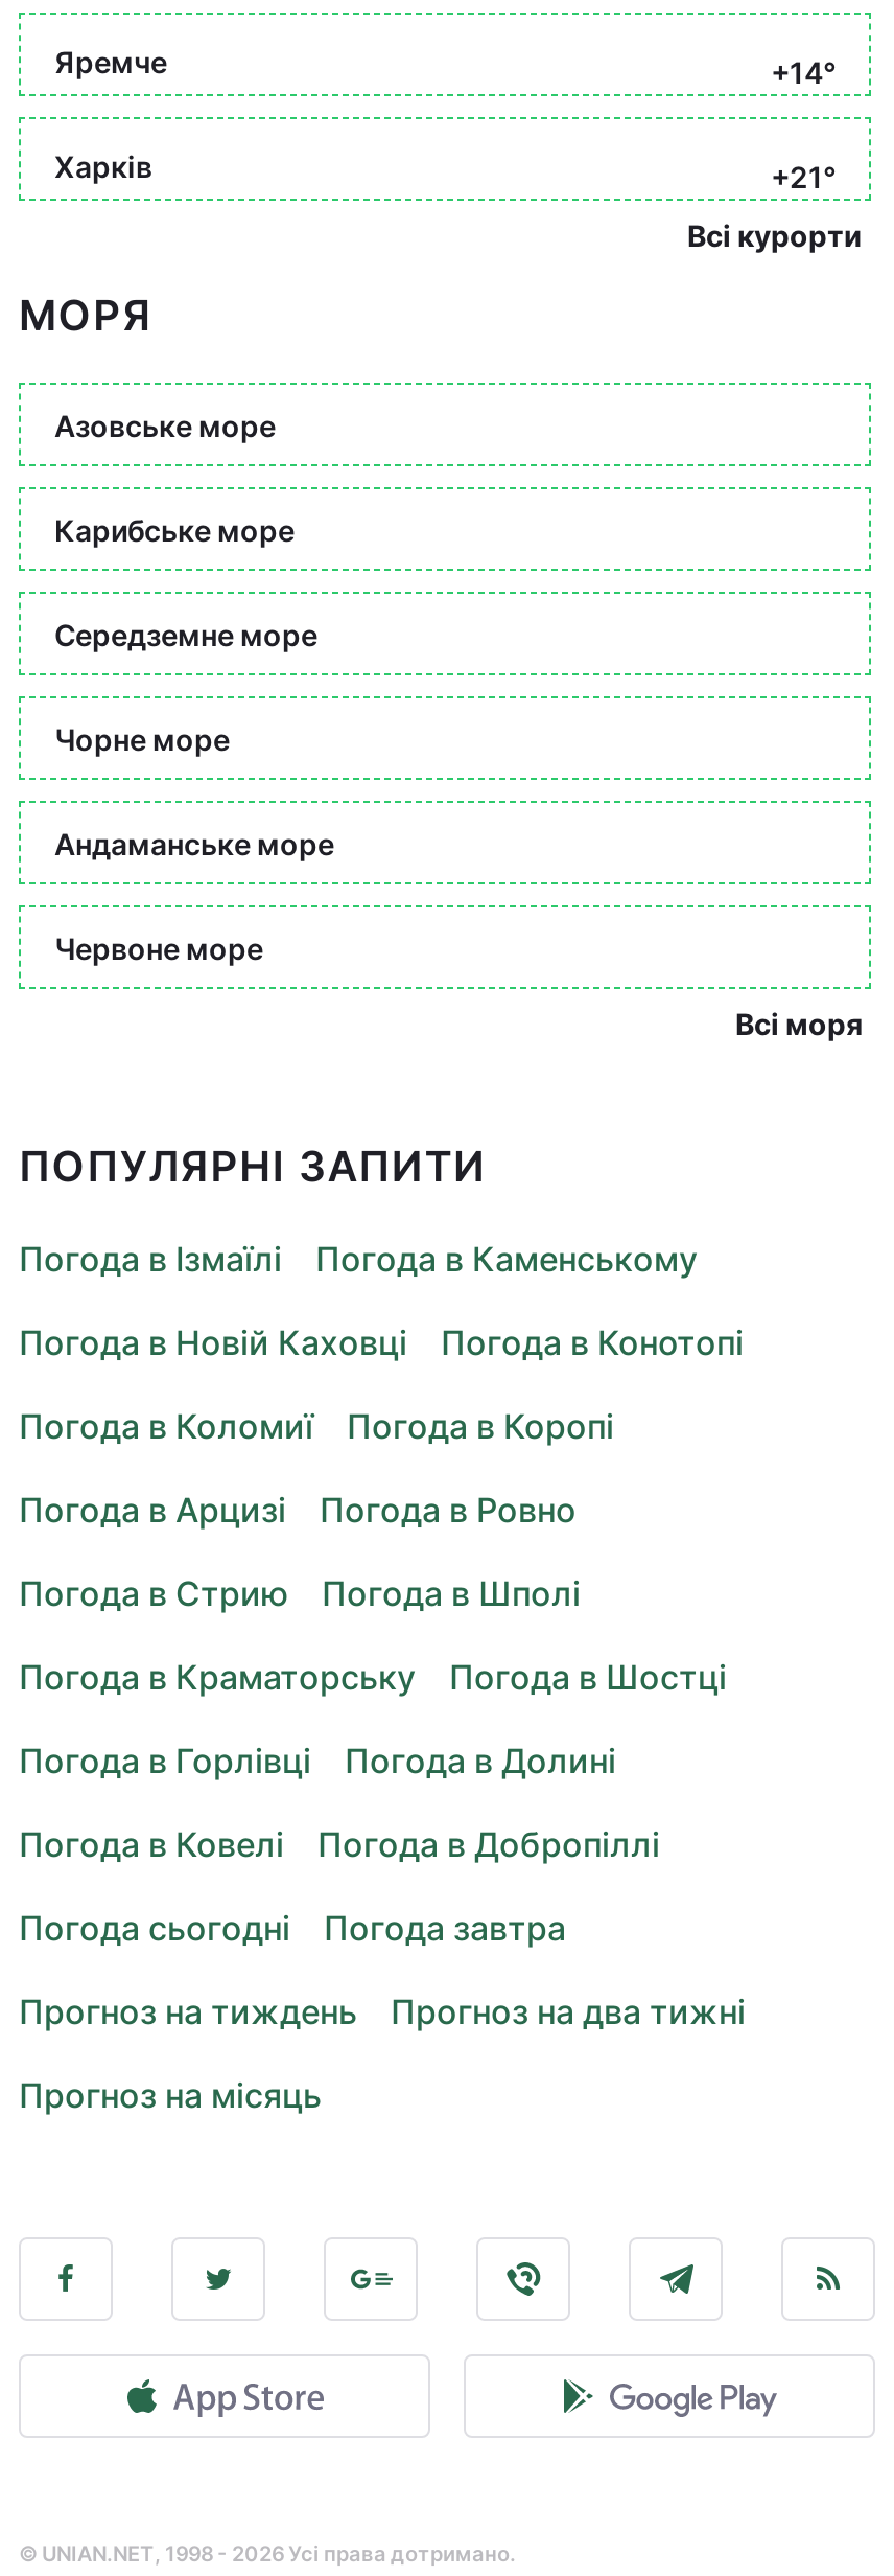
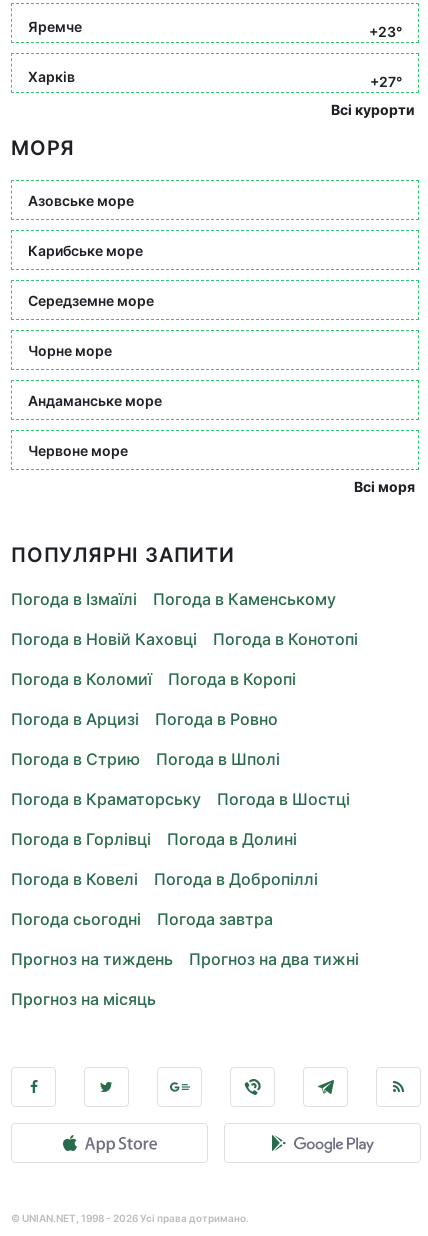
[771,54,836,90] +14° -> [369,23,402,40] +23°
[771,159,836,194] +21° -> [370,73,402,90] +27°

